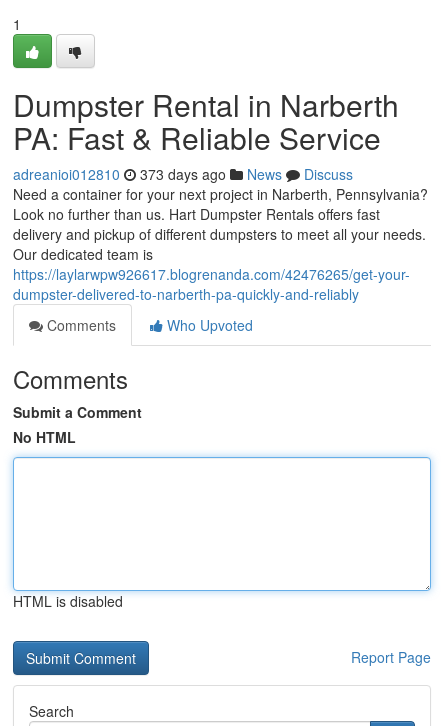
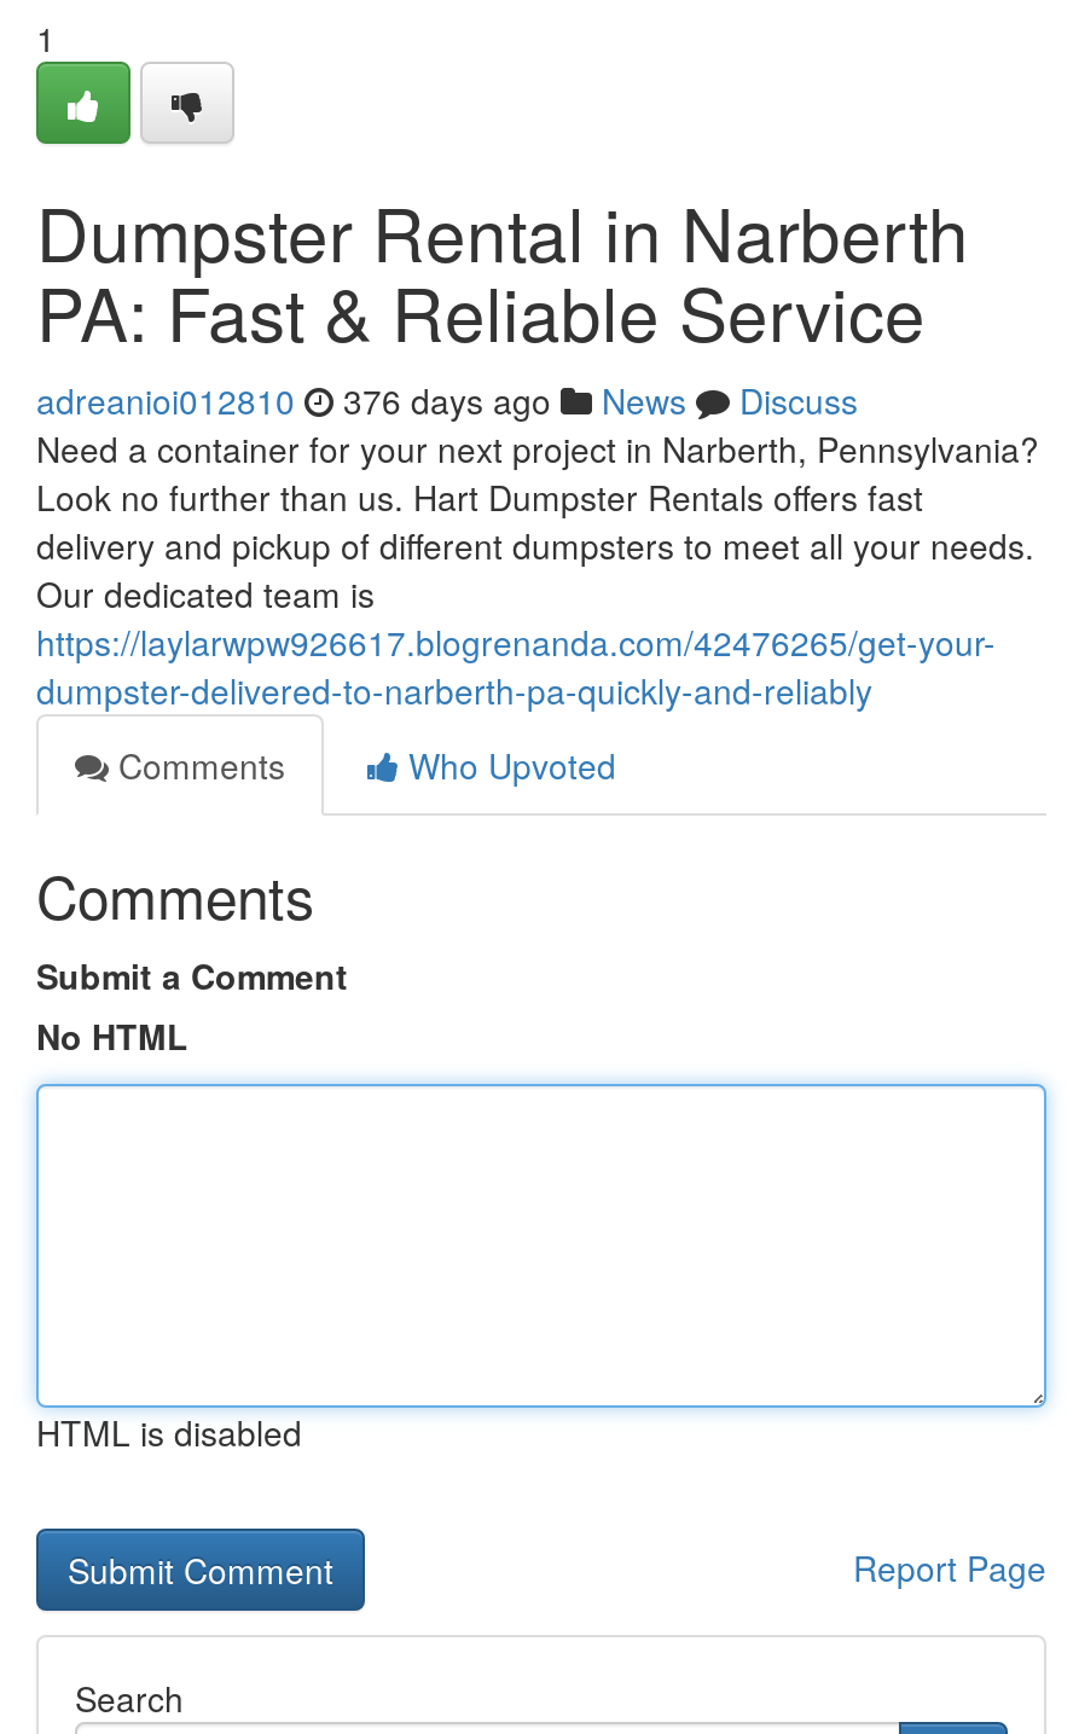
[13,164,353,184] adreanioi012810 373 days ago News Discuss -> [36,376,858,424] adreanioi012810 376 days ago News Discuss

